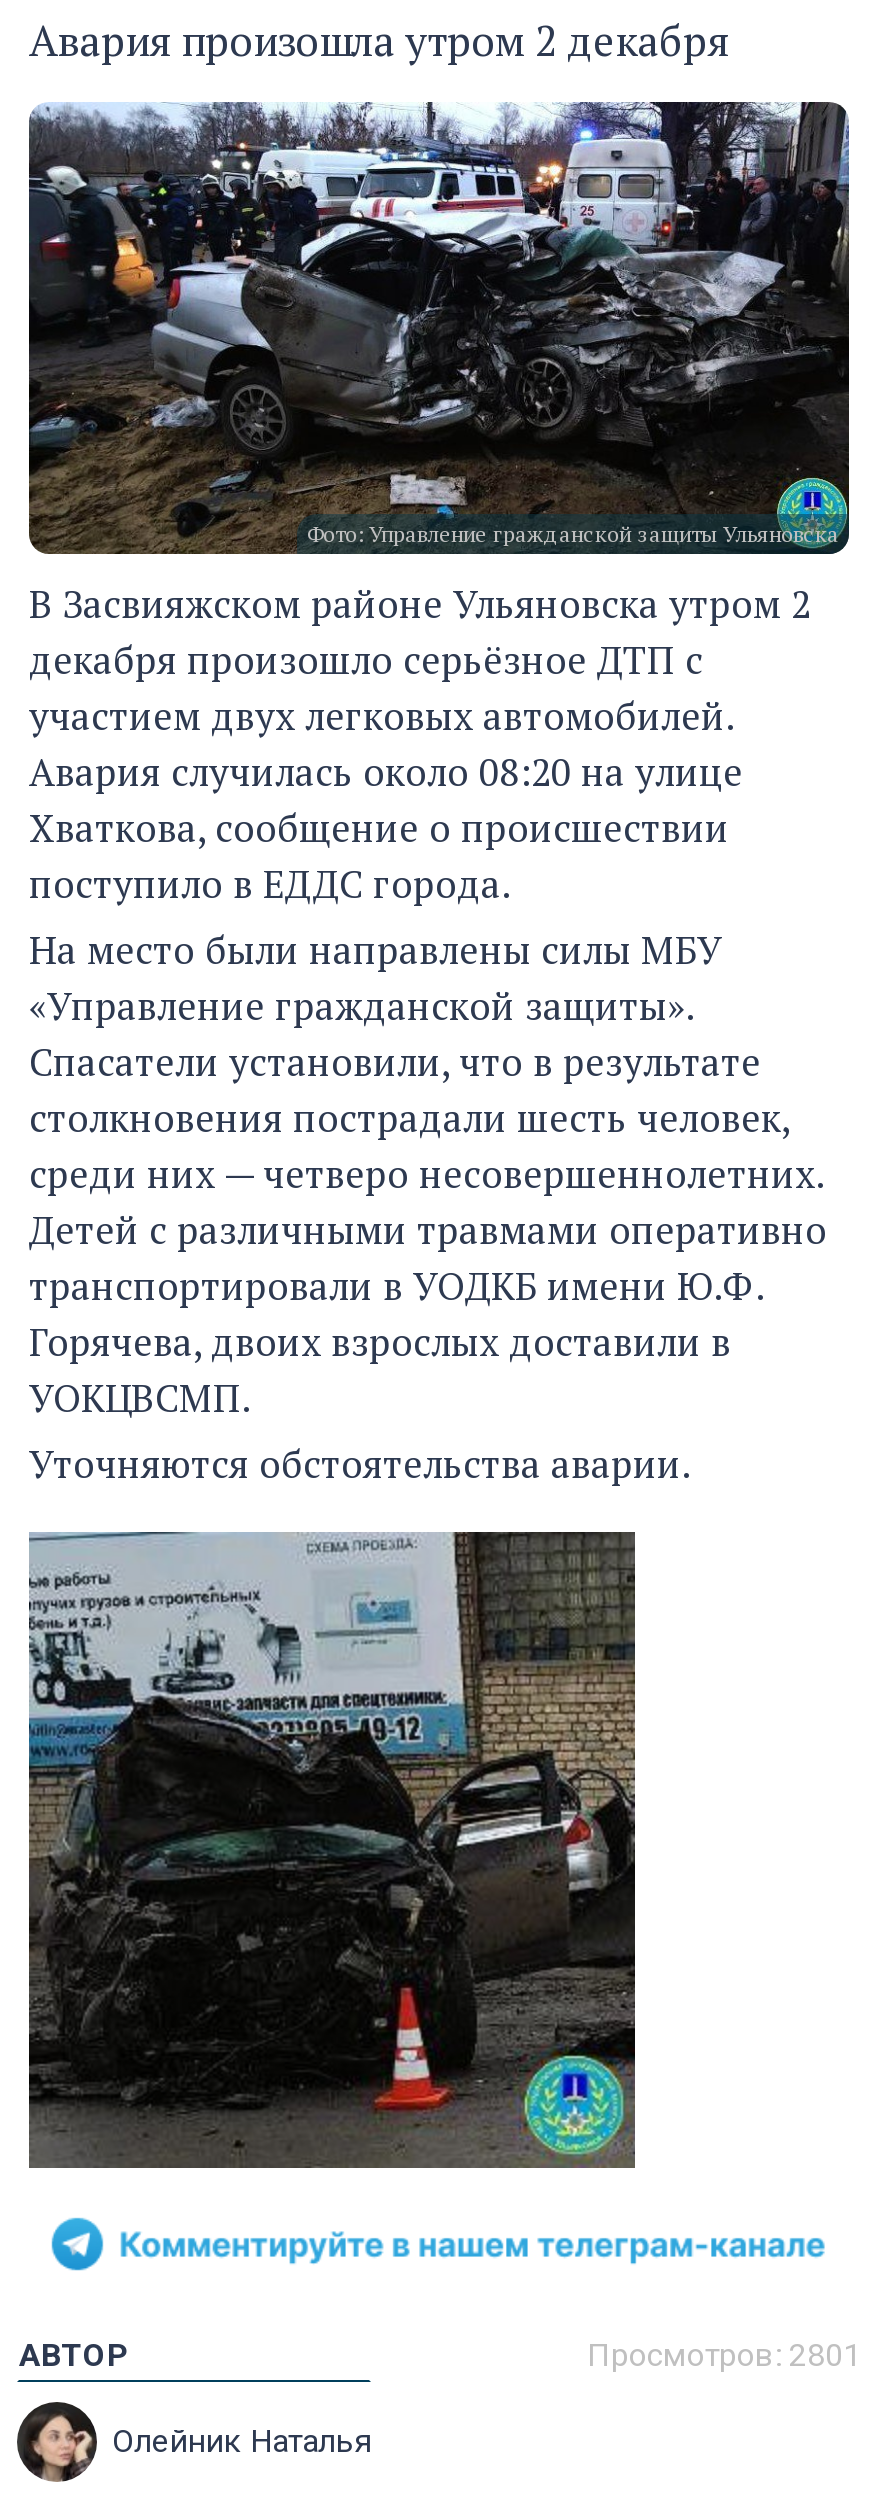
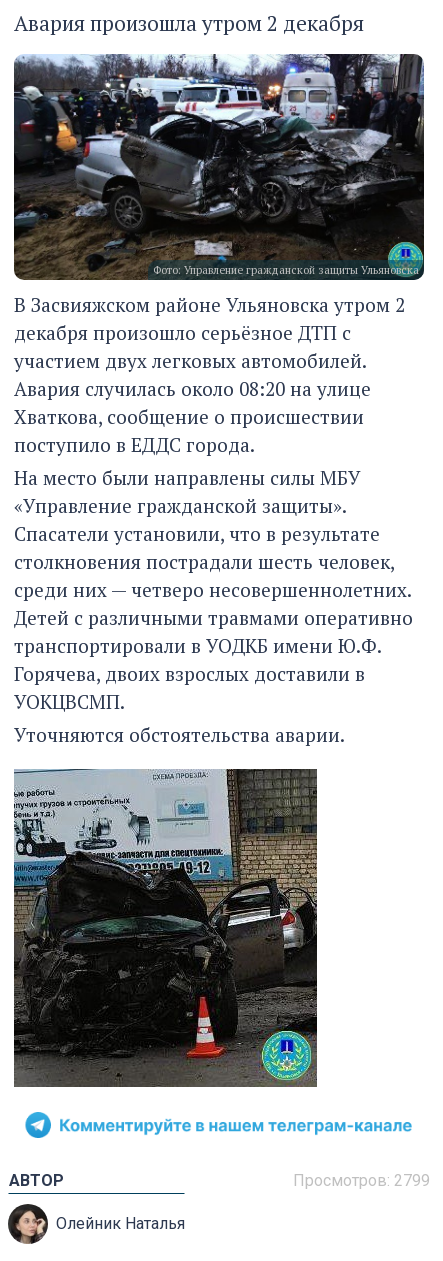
[587,2335,861,2373] Просмотров: 2801 -> [293,1170,430,1189] Просмотров: 2799

